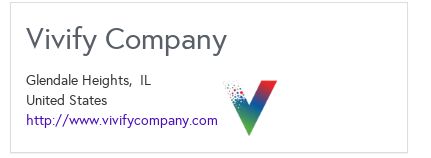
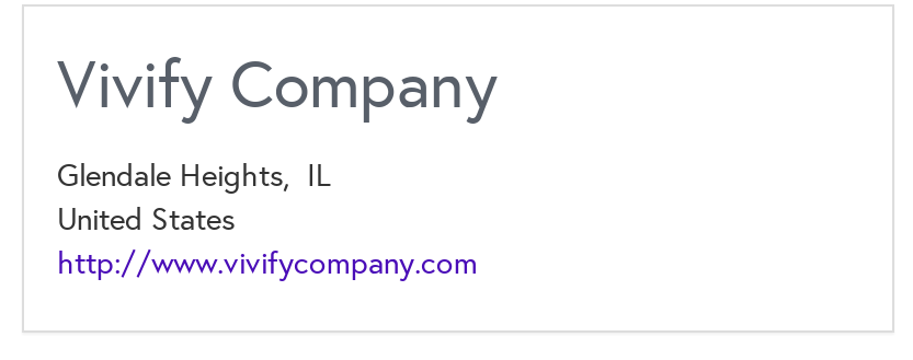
[226,79,278,136] [image] -> none

